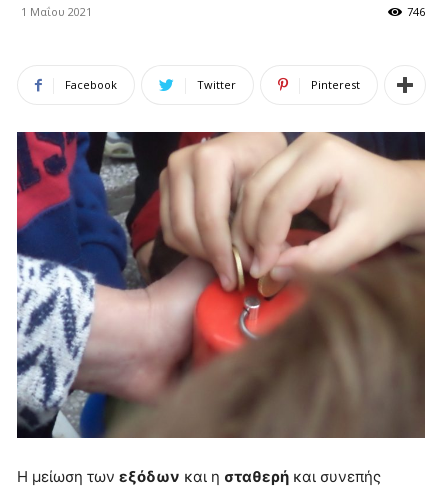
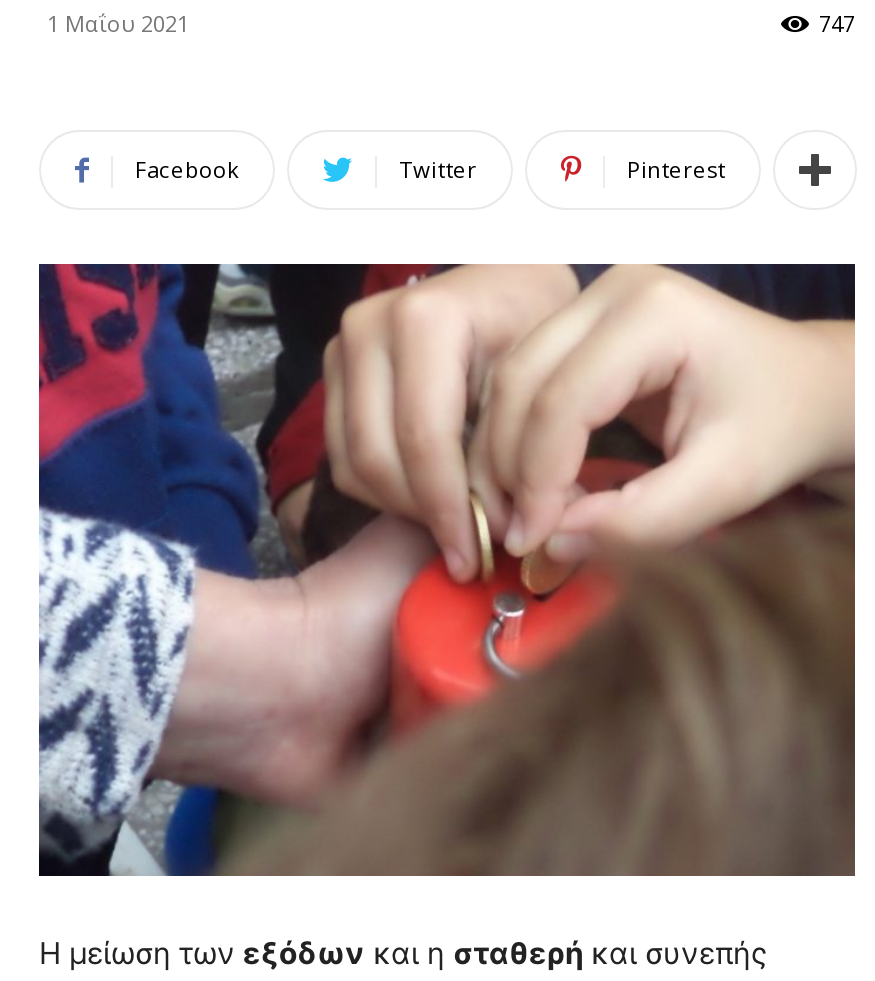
[407,4,425,19] 746 -> [819,8,855,38] 747

